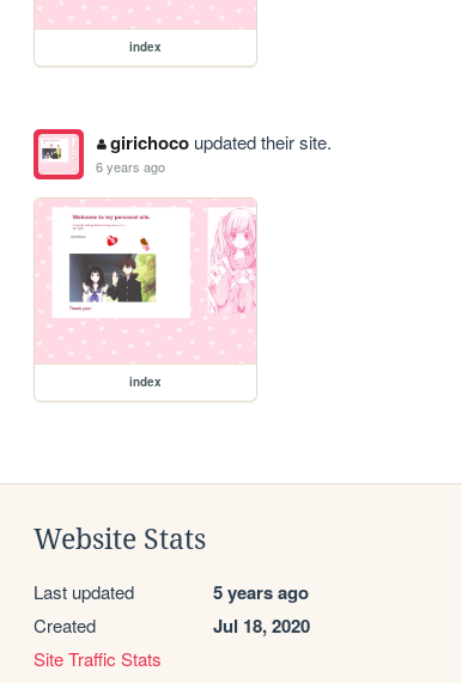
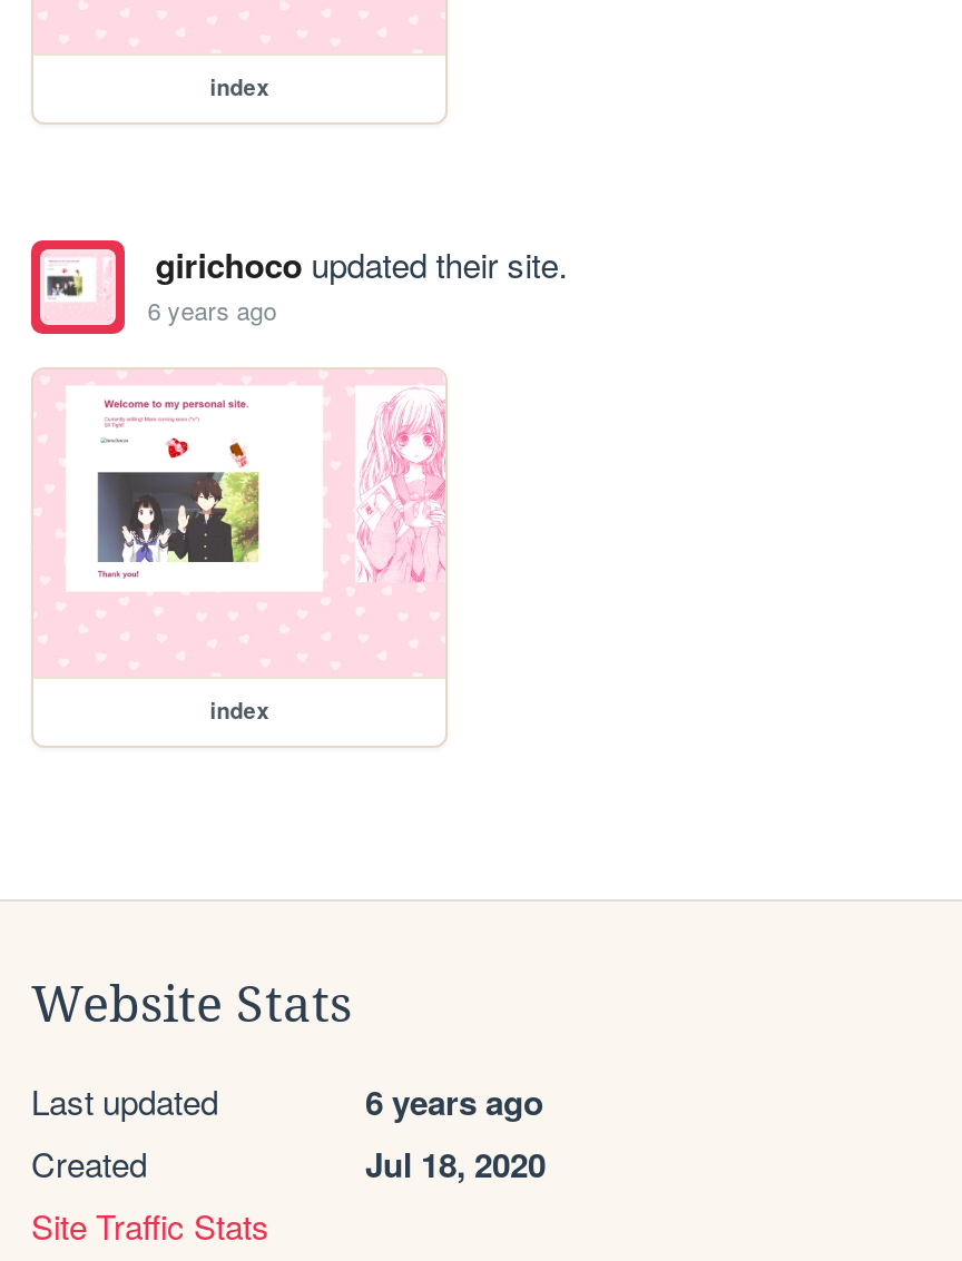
[213,580,309,606] 5 years ago -> [365,1078,543,1127] 6 years ago

